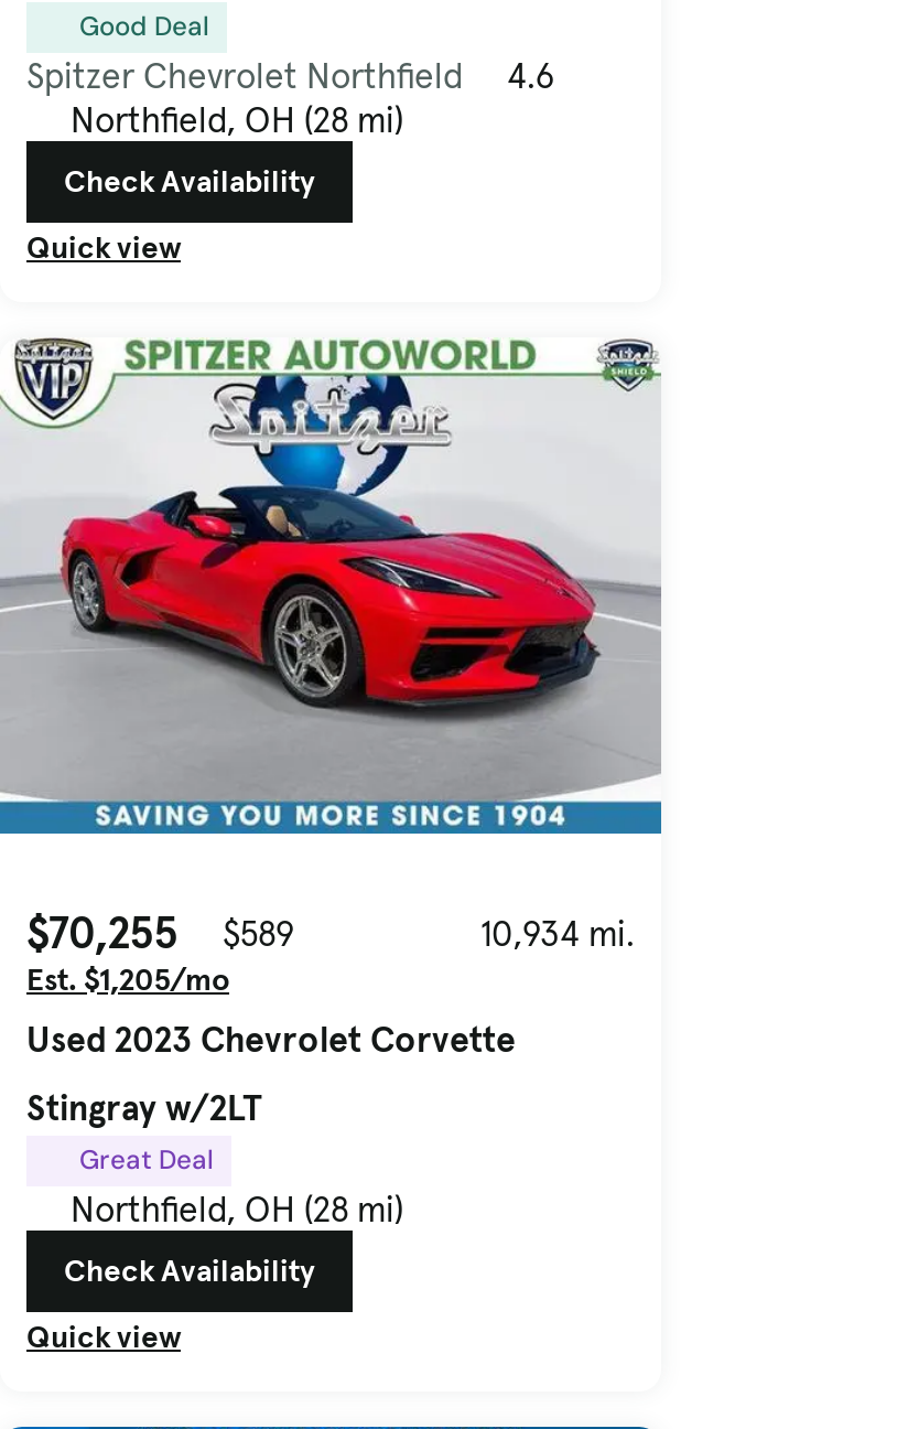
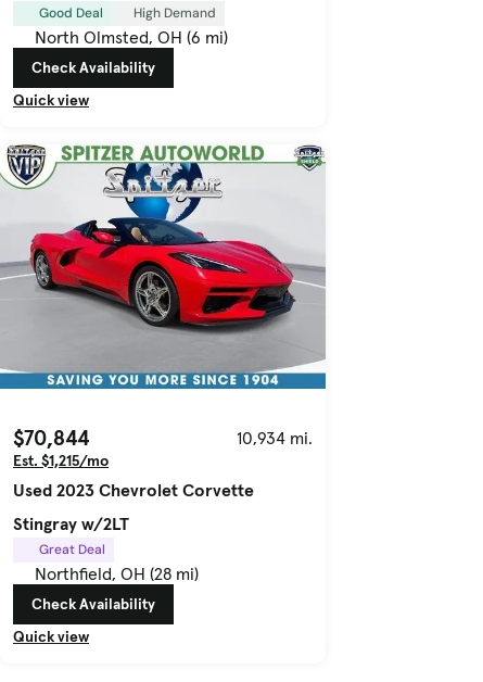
[26,53,555,141] Spitzer Chevrolet Northfield | 4.6 | Northfield, OH (28 mi) -> [35,4,228,48] High Demand | North Olmsted, OH (6 mi)
[26,904,295,961] $70,255 | $589 -> [13,424,89,452] $70,844
[26,959,229,999] Est. $1,205/mo -> [13,451,109,470] Est. $1,215/mo

